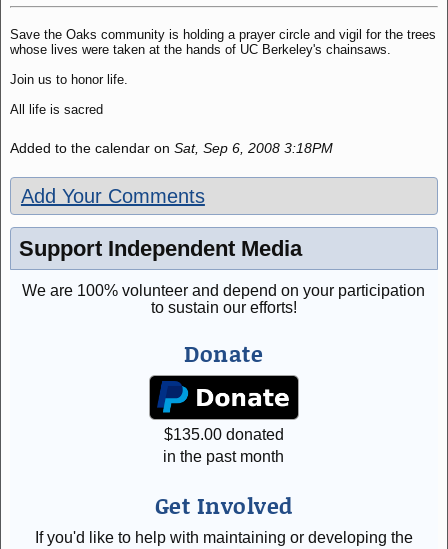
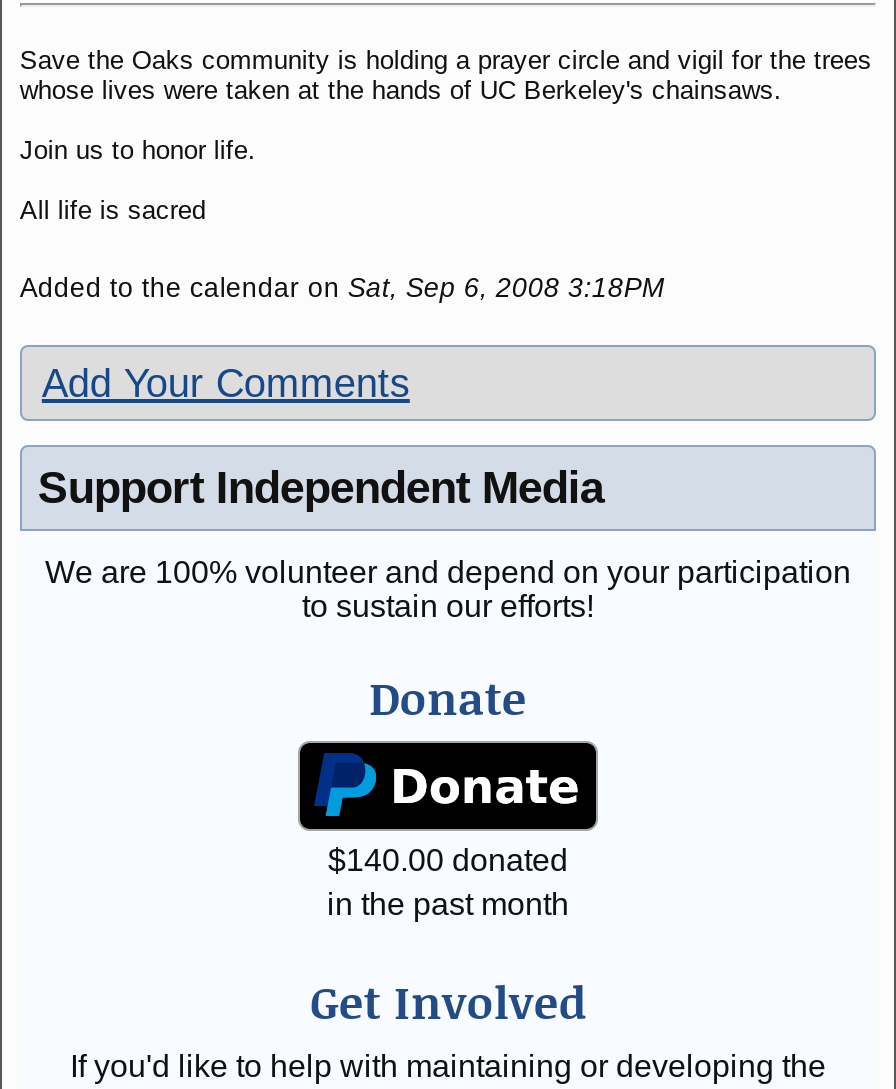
[164,426,284,443] $135.00 donated -> [328,842,568,876] $140.00 donated

